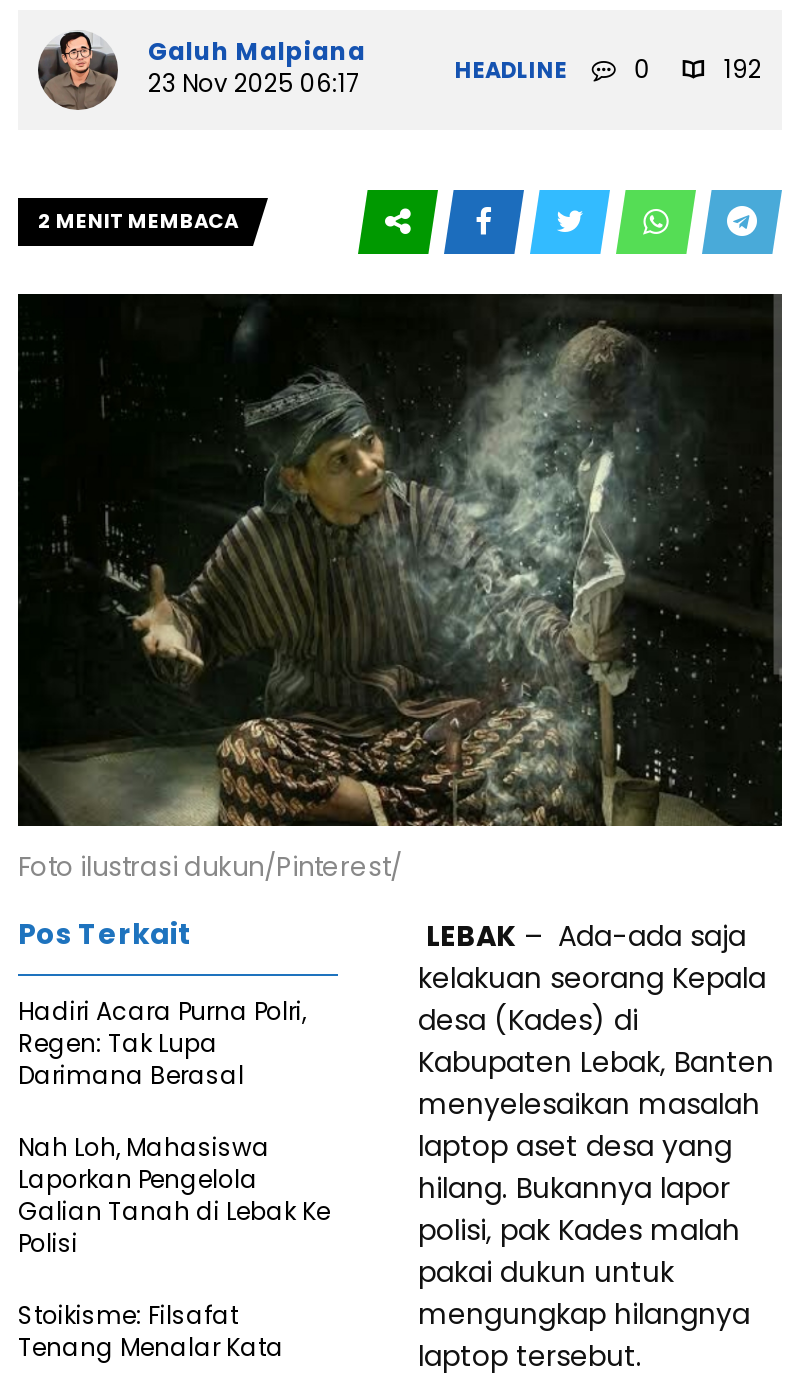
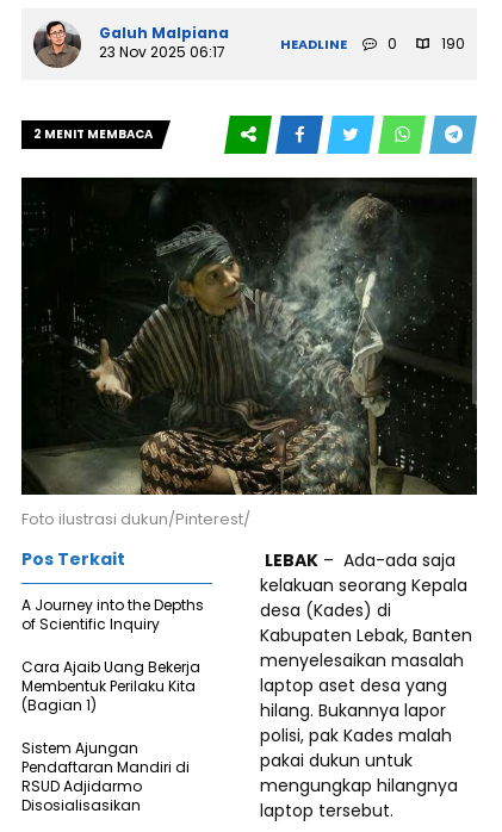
[455,52,762,86] HEADLINE 0 192 -> [281,33,465,54] HEADLINE 0 190
[18,995,306,1093] Hadiri Acara Purna Polri, | Regen: Tak Lupa | Darimana Berasal -> [21,595,204,634] A Journey into the Depths | of Scientific Inquiry
[18,1131,330,1261] Nah Loh, Mahasiswa | Laporkan Pengelola | Galian Tanah di Lebak Ke | Polisi -> [21,657,200,716] Cara Ajaib Uang Bekerja | Membentuk Perilaku Kita | (Bagian 1)
[18,1299,284,1365] Stoikisme: Filsafat | Tenang Menalar Kata -> [21,738,190,816] Sistem Ajungan | Pendaftaran Mandiri di | RSUD Adjidarmo | Disosialisasikan

